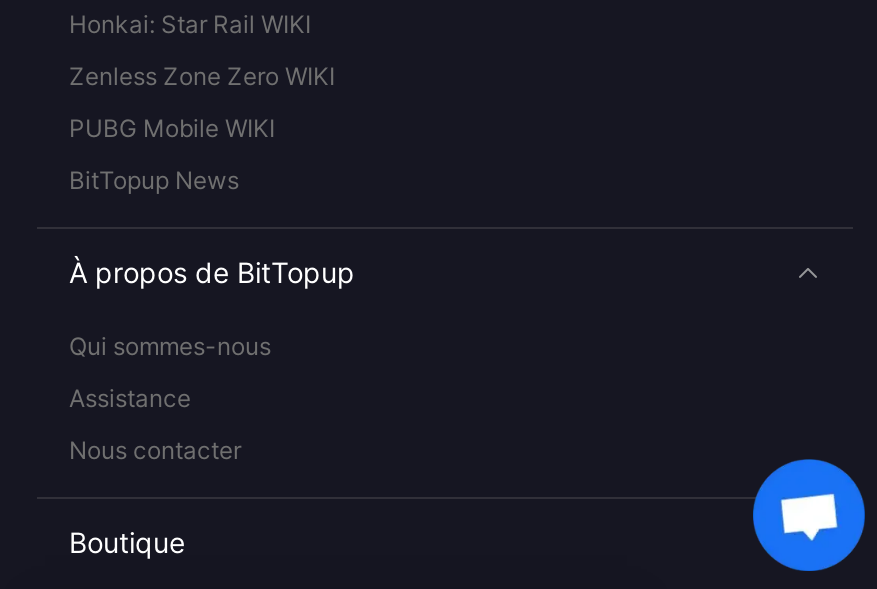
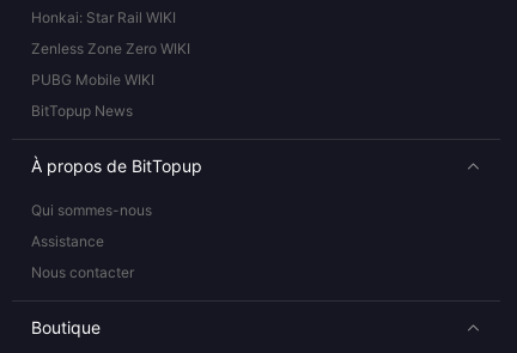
[751,457,867,573] [image] -> none

